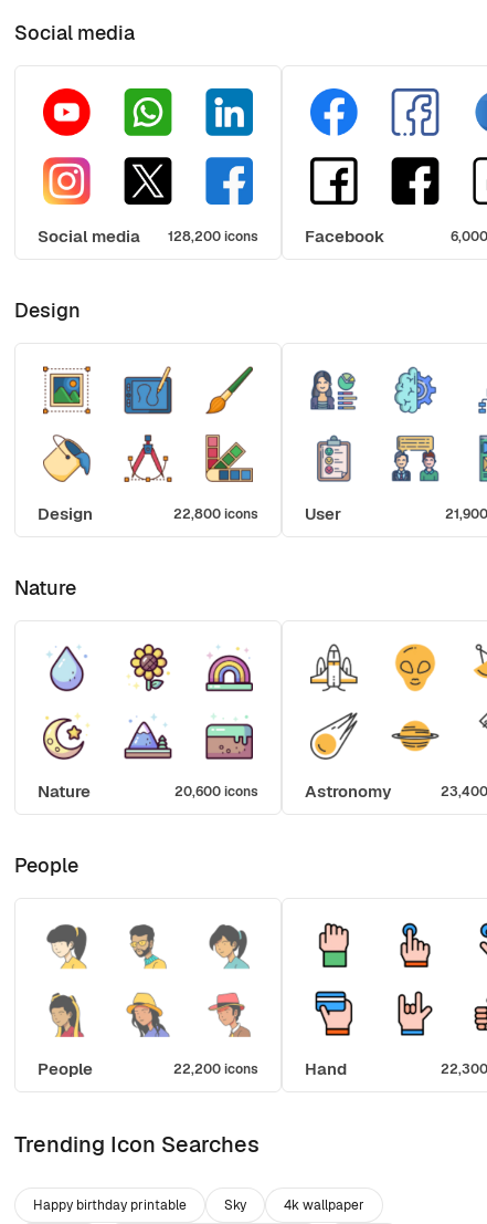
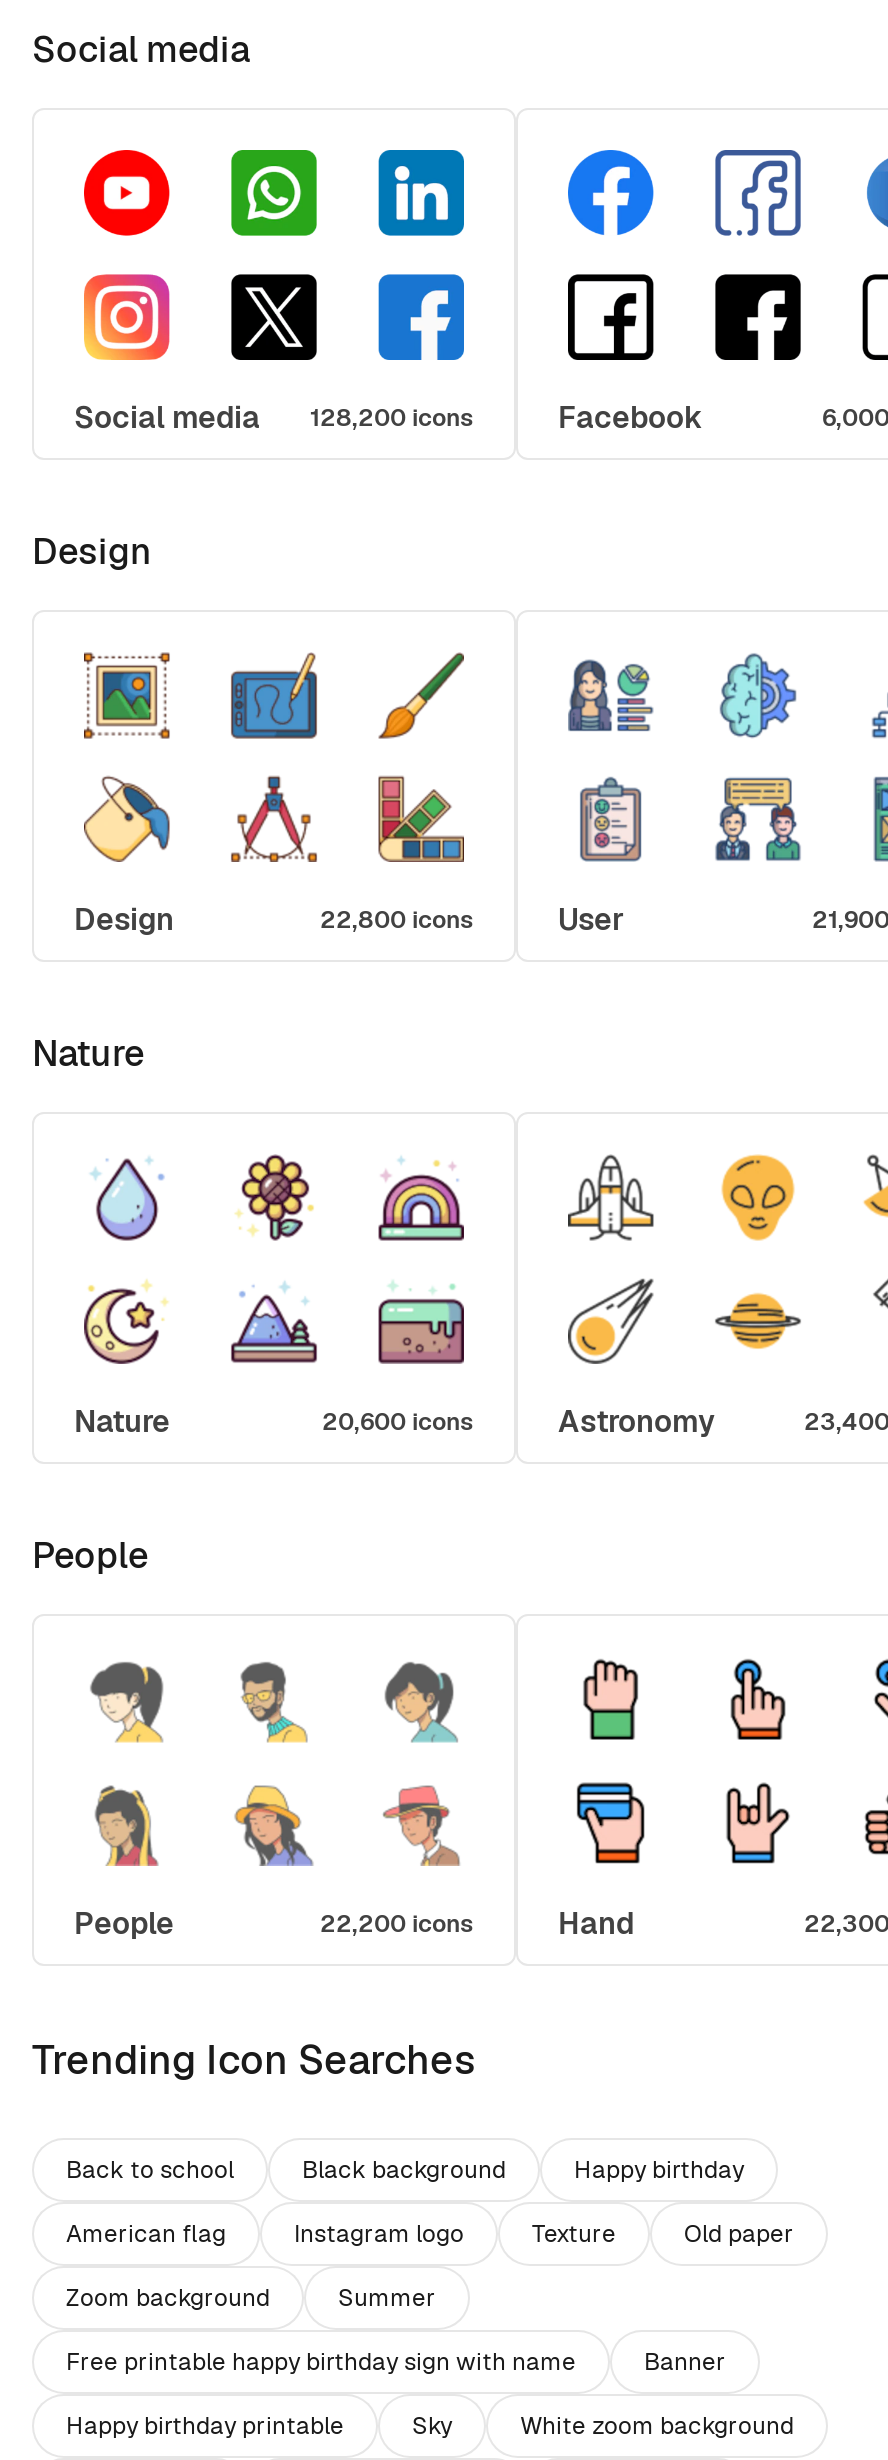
none -> [66,2153,794,2377] Back to school | Black background | Happy birthday | American flag | Instagram logo | Texture | Old paper | Zoom background | Summer | Free printable happy birthday sign with name | Banner
[284,1196,364,1213] 4k wallpaper -> [520,2409,794,2441] White zoom background

